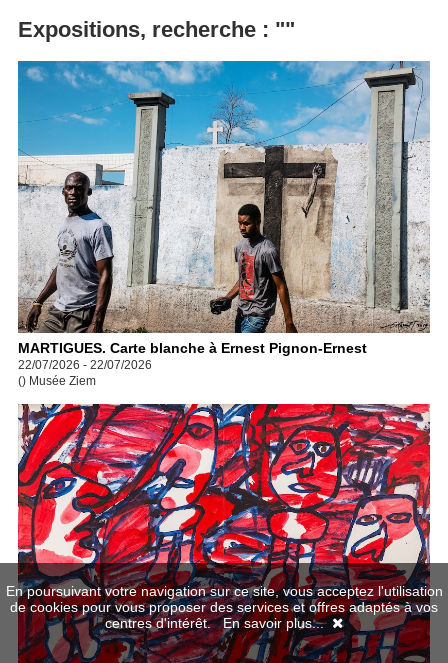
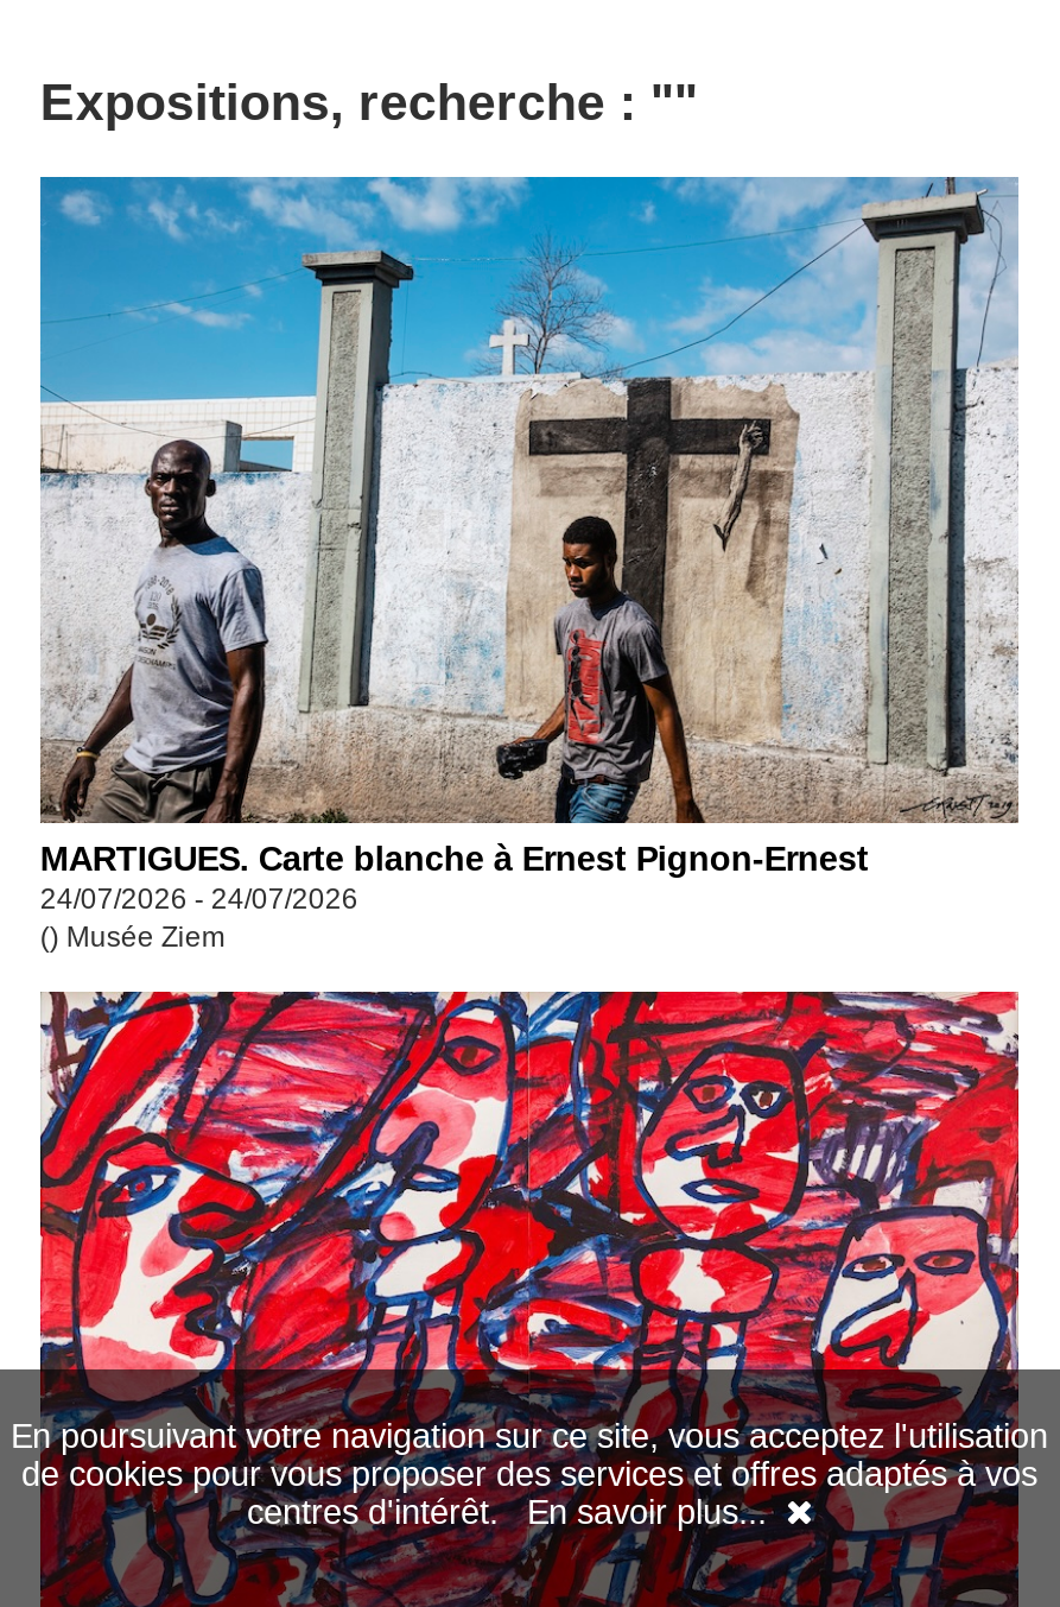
[18,358,152,372] 22/07/2026 - 22/07/2026 -> [40,883,358,916] 24/07/2026 - 24/07/2026

